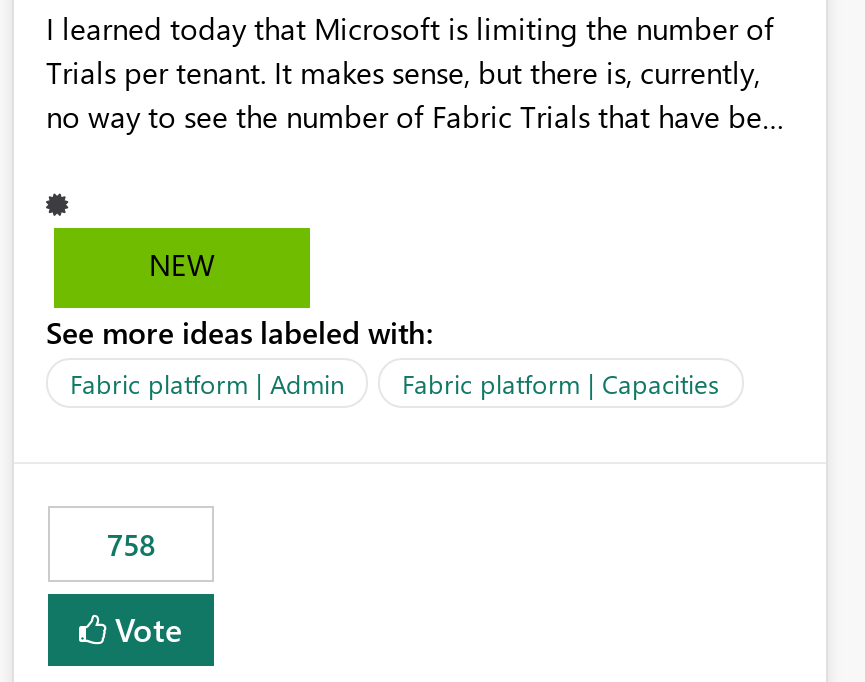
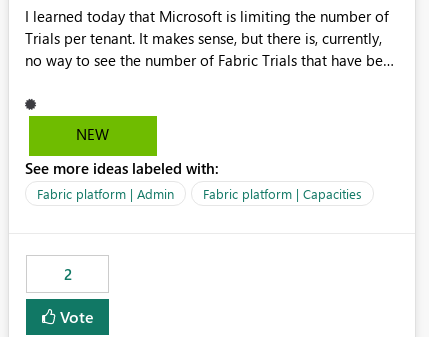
[107,525,155,565] 758 -> [63,264,71,284] 2

